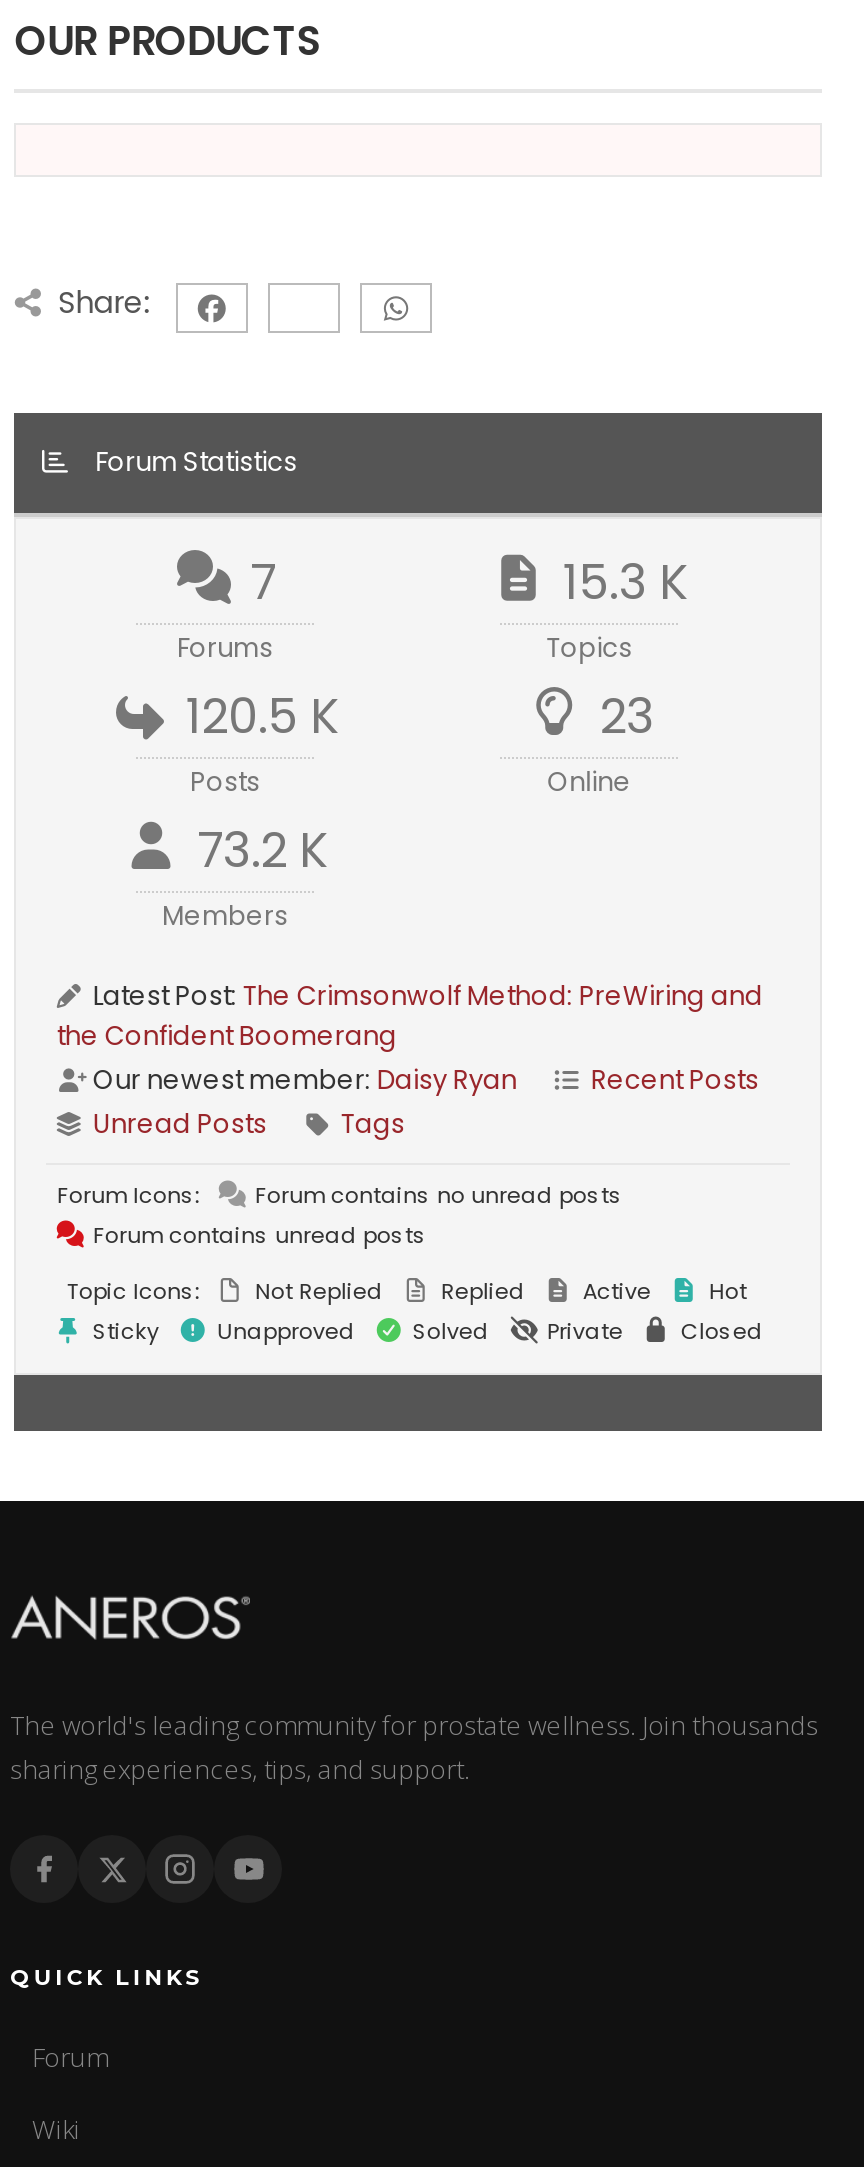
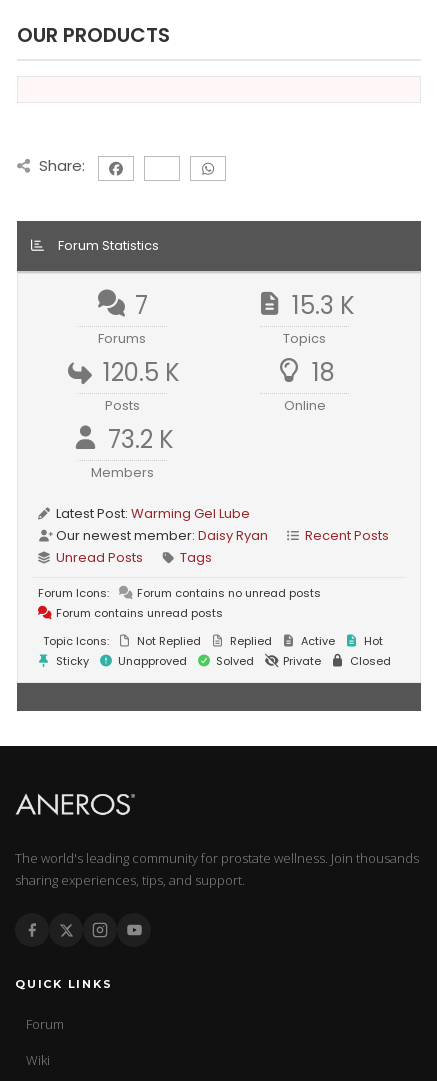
[600,683,654,749] 23 -> [312,356,335,389] 18
[57,977,763,1055] Latest Post: The Crimsonwolf Method: PreWiring and | the Confident Boomerang -> [53,504,250,523] Latest Post: Warming Gel Lube

